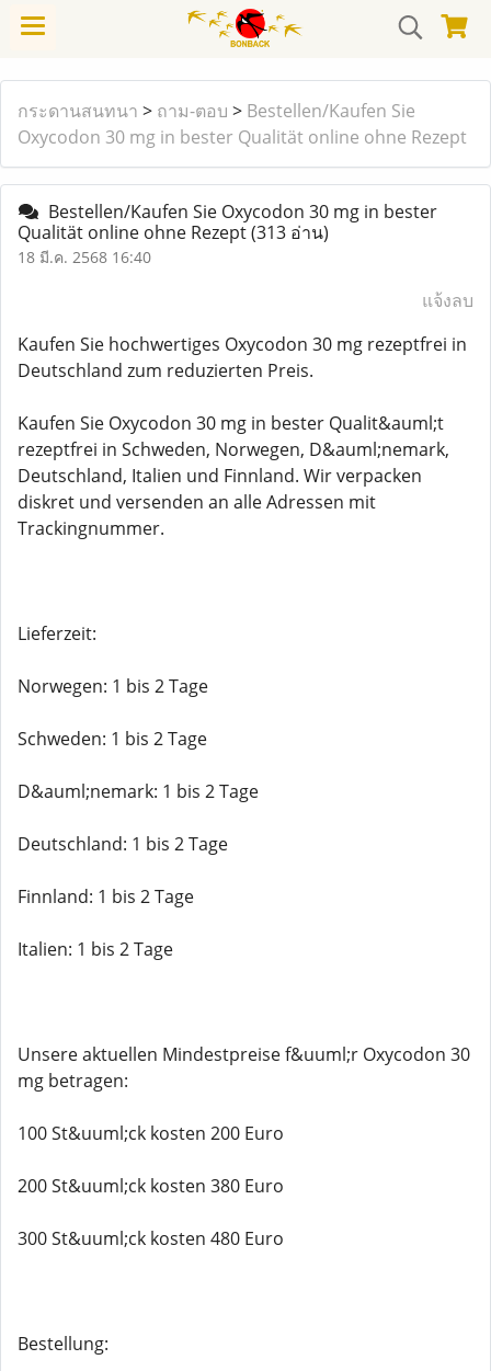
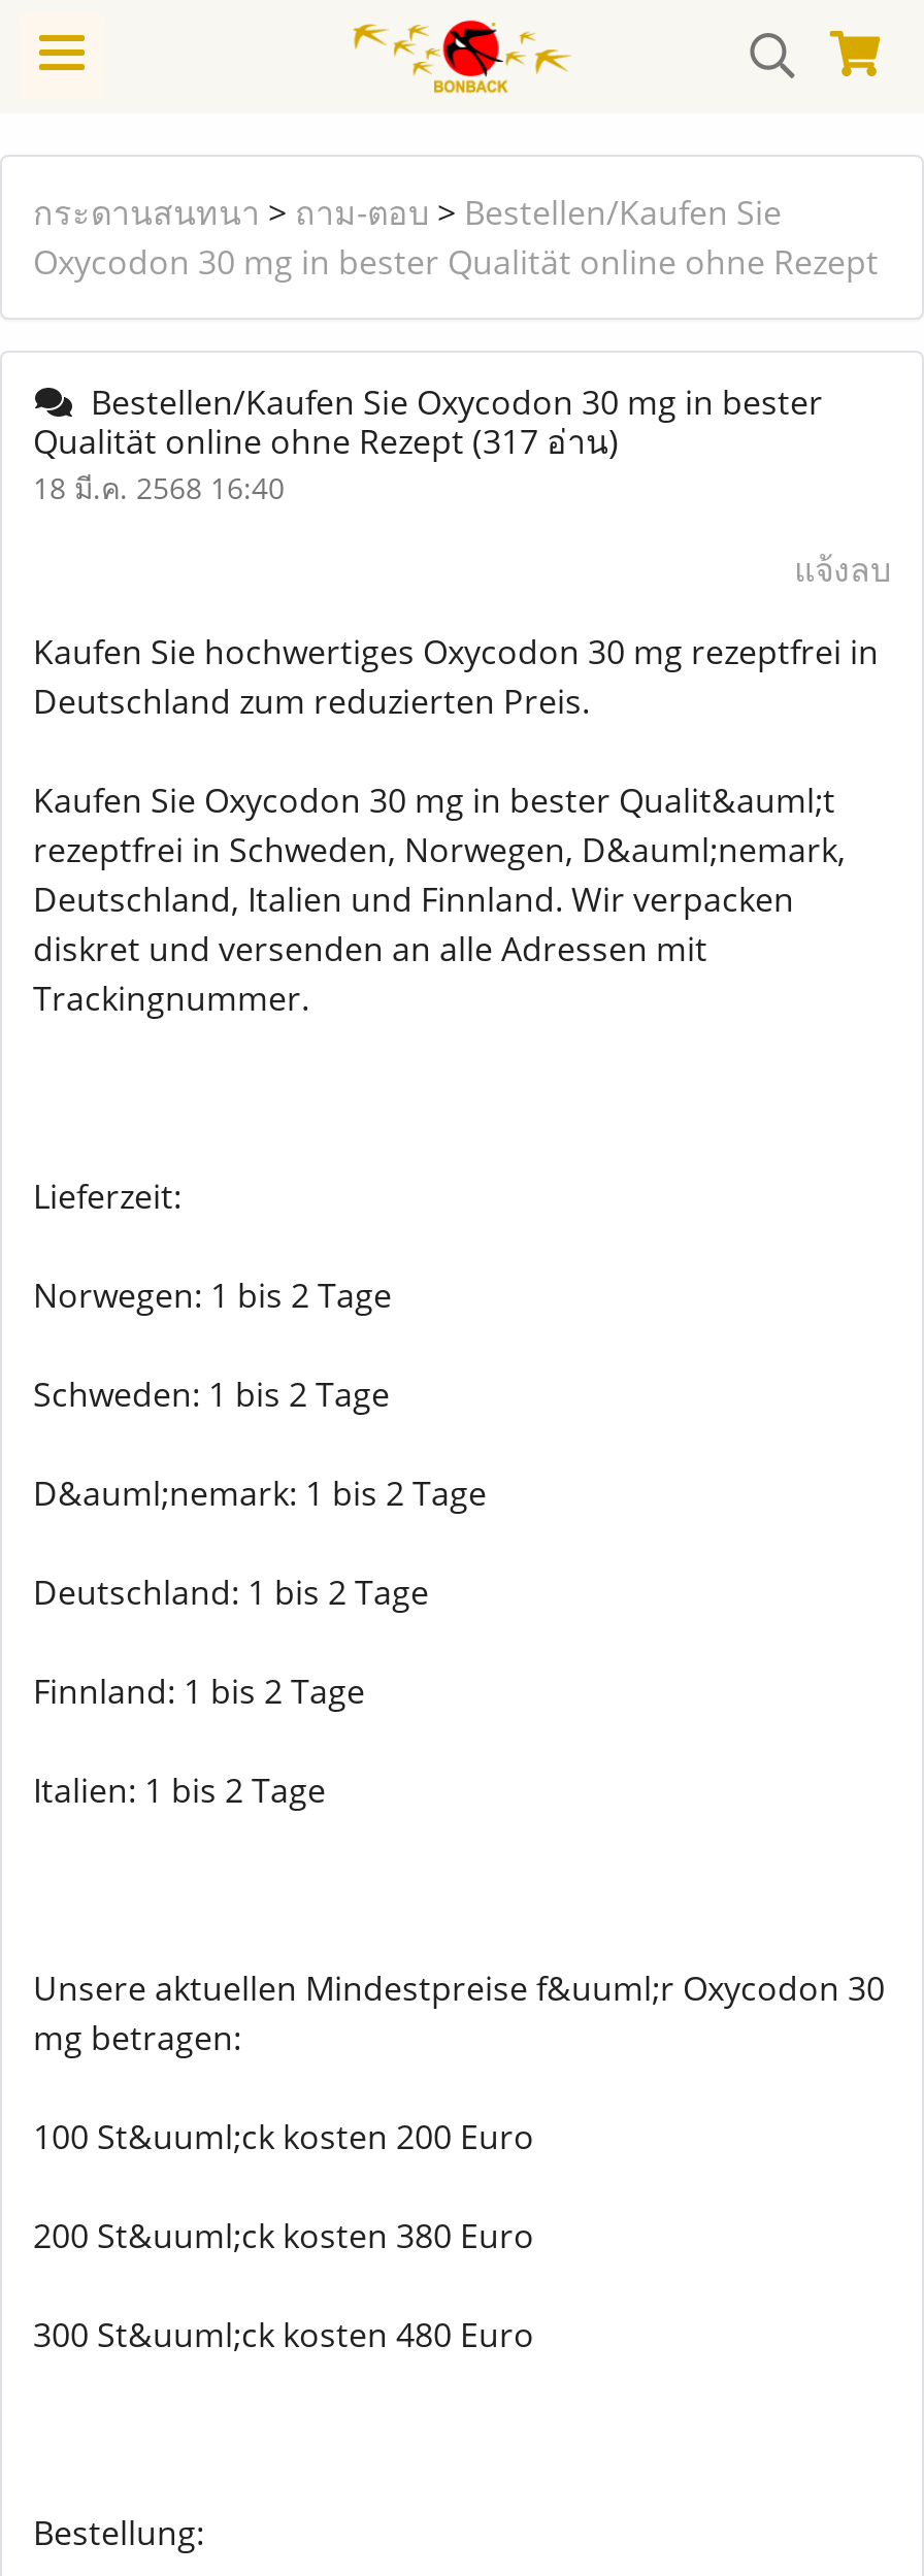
[18,220,329,244] Qualität online ohne Rezept(313 อ่าน) -> [33,419,619,464] Qualität online ohne Rezept(317 อ่าน)

